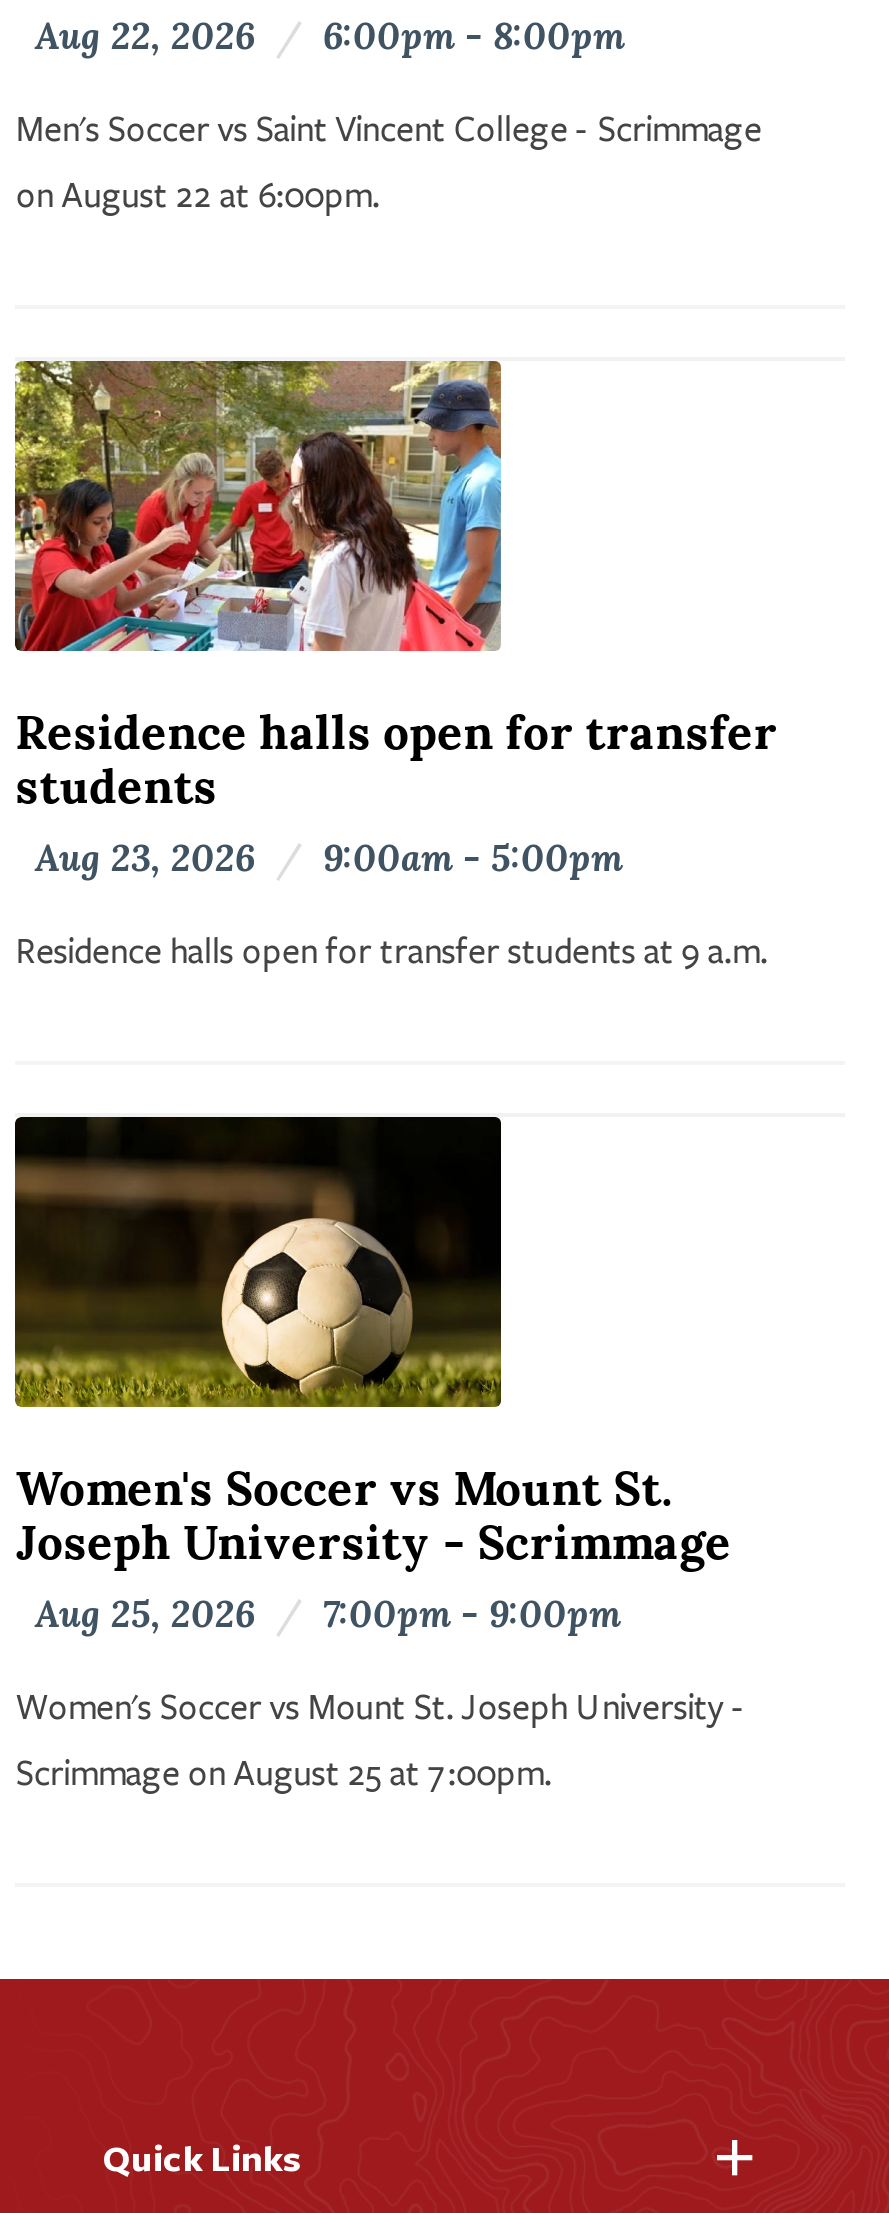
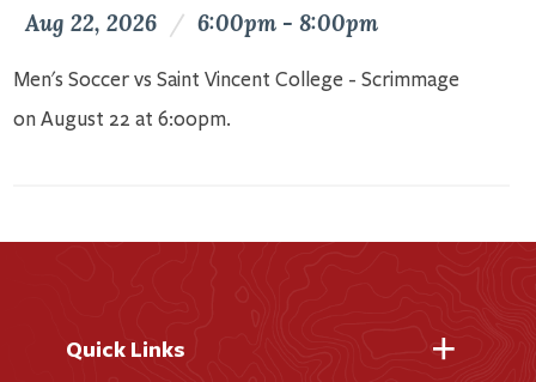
[13,359,777,972] [image] | Residence halls open for transfer | students | Aug 23, 2026 / 9:00am - 5:00pm | Residence halls open for transfer students at 9 a.m. -> none
[13,1115,745,1794] [image] | Women's Soccer vs Mount St. | Joseph University - Scrimmage | Aug 25, 2026 / 7:00pm - 9:00pm | Women's Soccer vs Mount St. Joseph University - | Scrimmage on August 25 at 7:00pm. -> none

